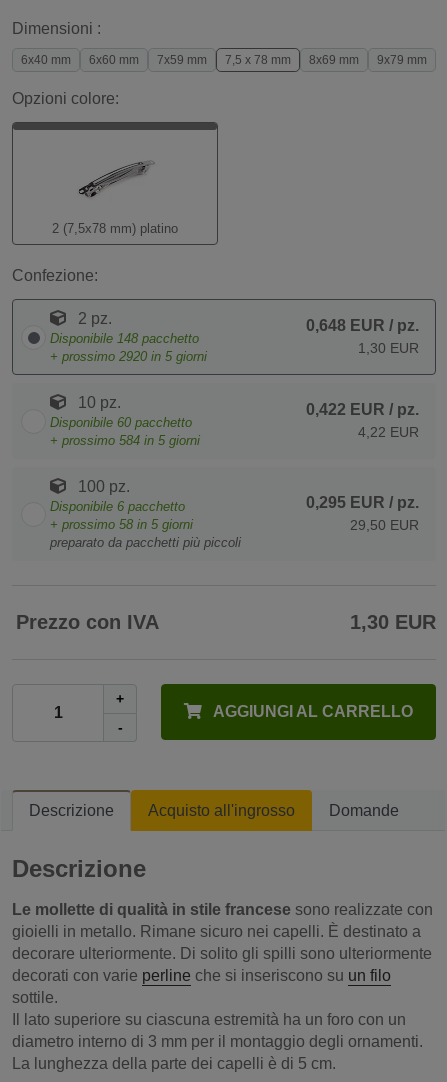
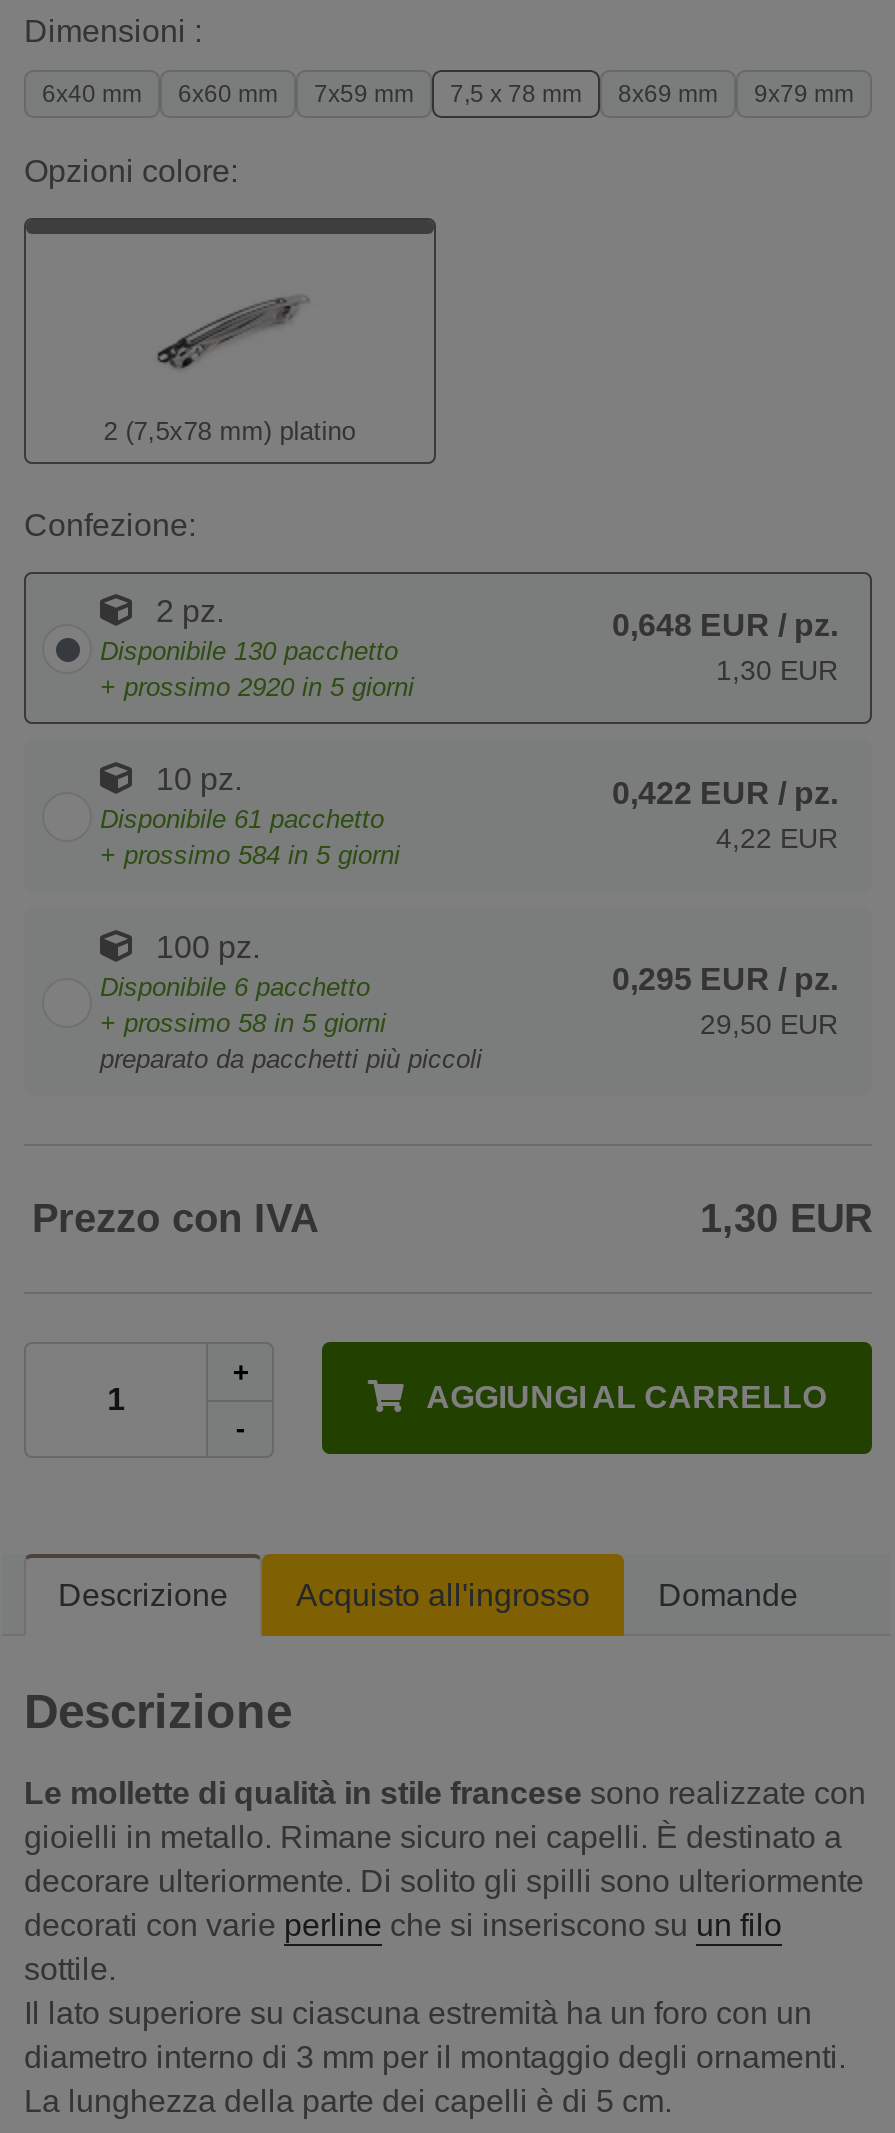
[50,331,199,346] Disponibile 148 pacchetto -> [100,636,398,666] Disponibile 130 pacchetto
[50,415,192,430] Disponibile 60 pacchetto -> [100,804,384,834] Disponibile 61 pacchetto

